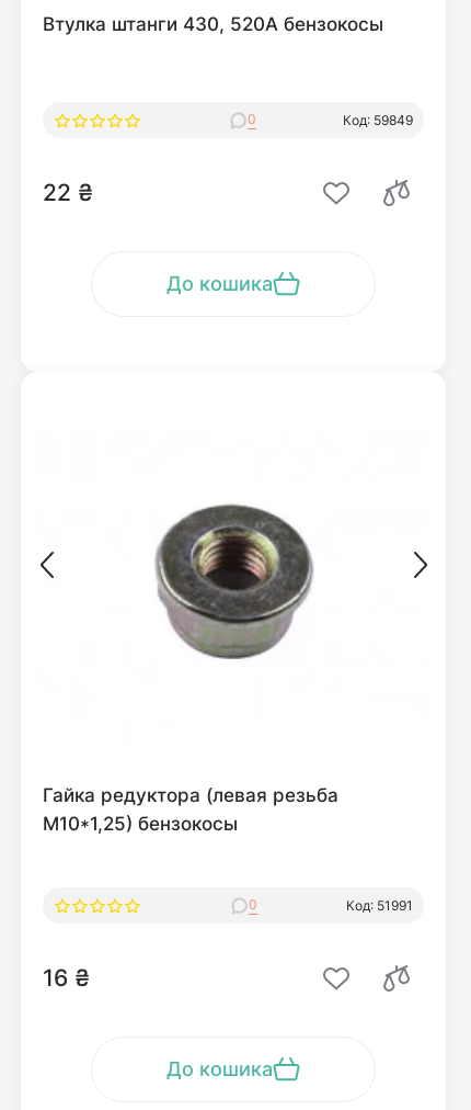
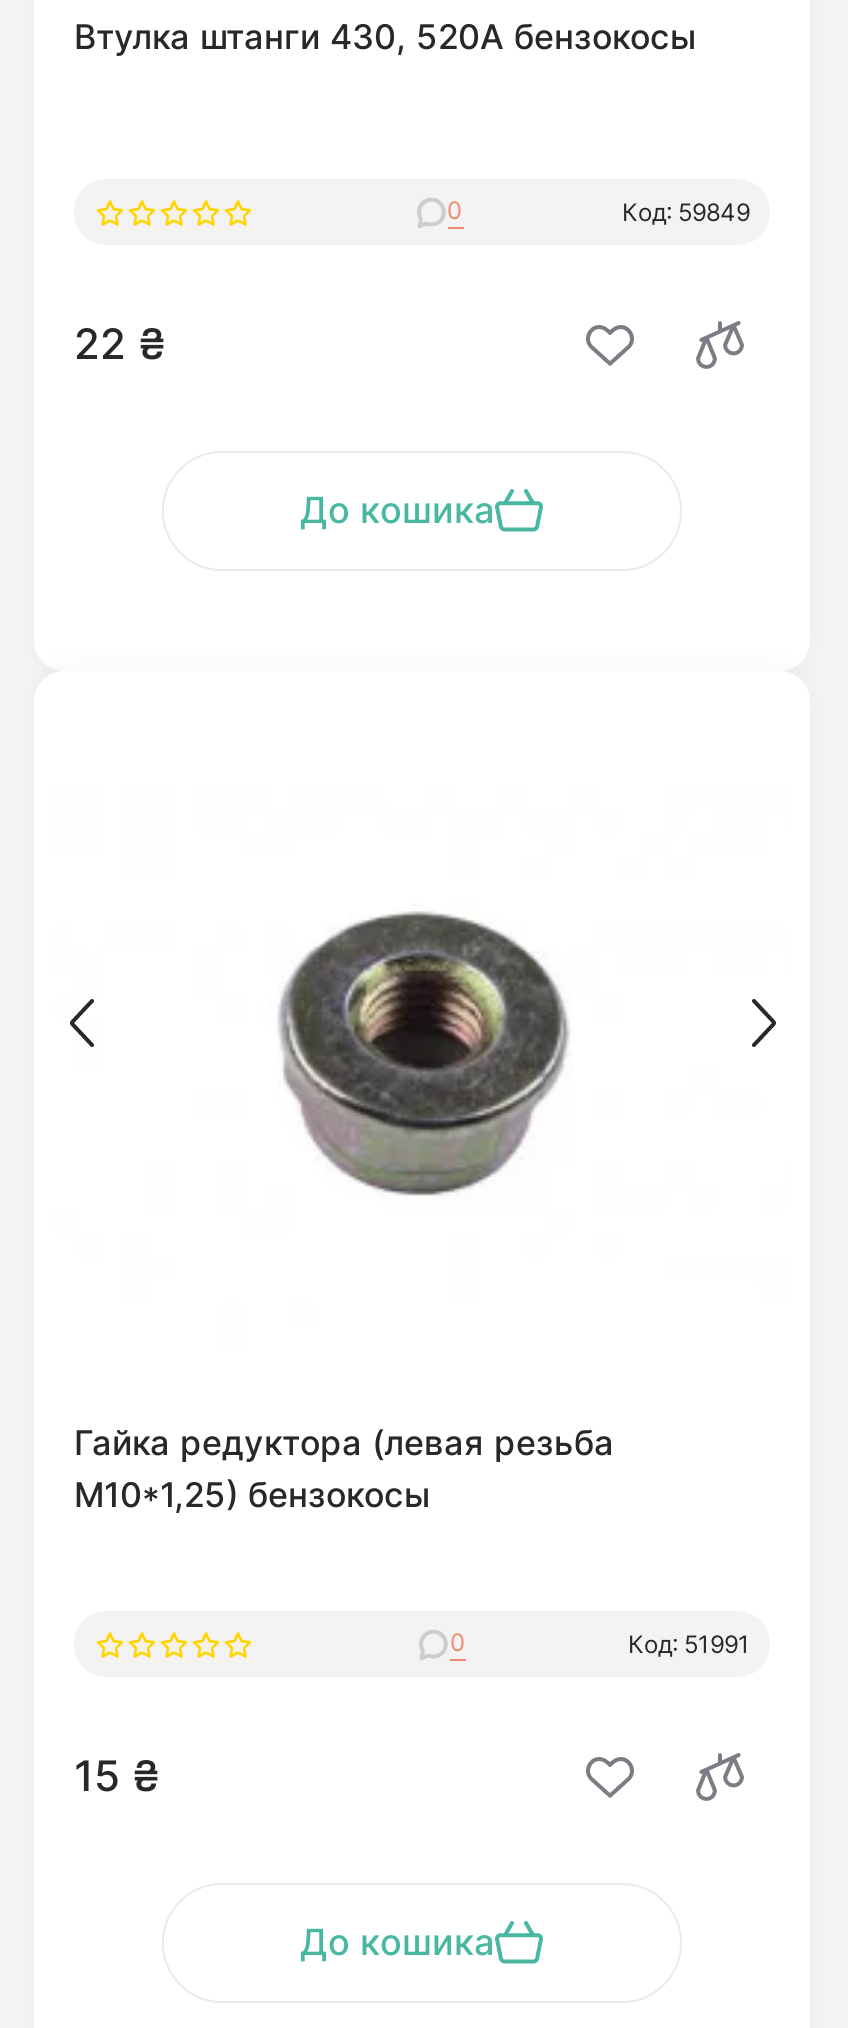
[43,964,90,992] 16 ₴ -> [74,1751,160,1801] 15 ₴

